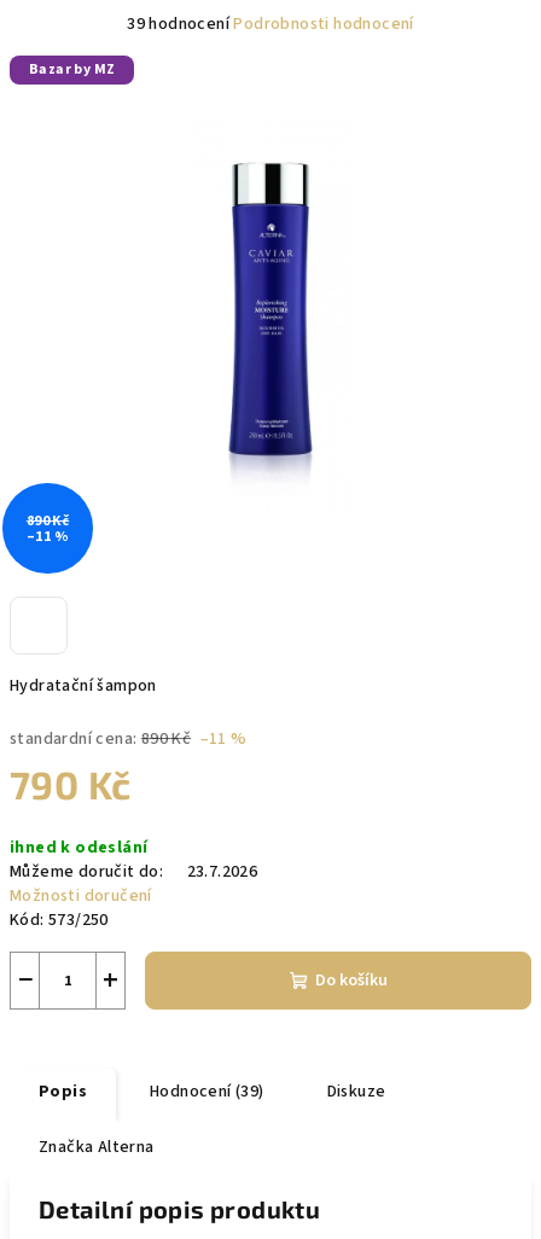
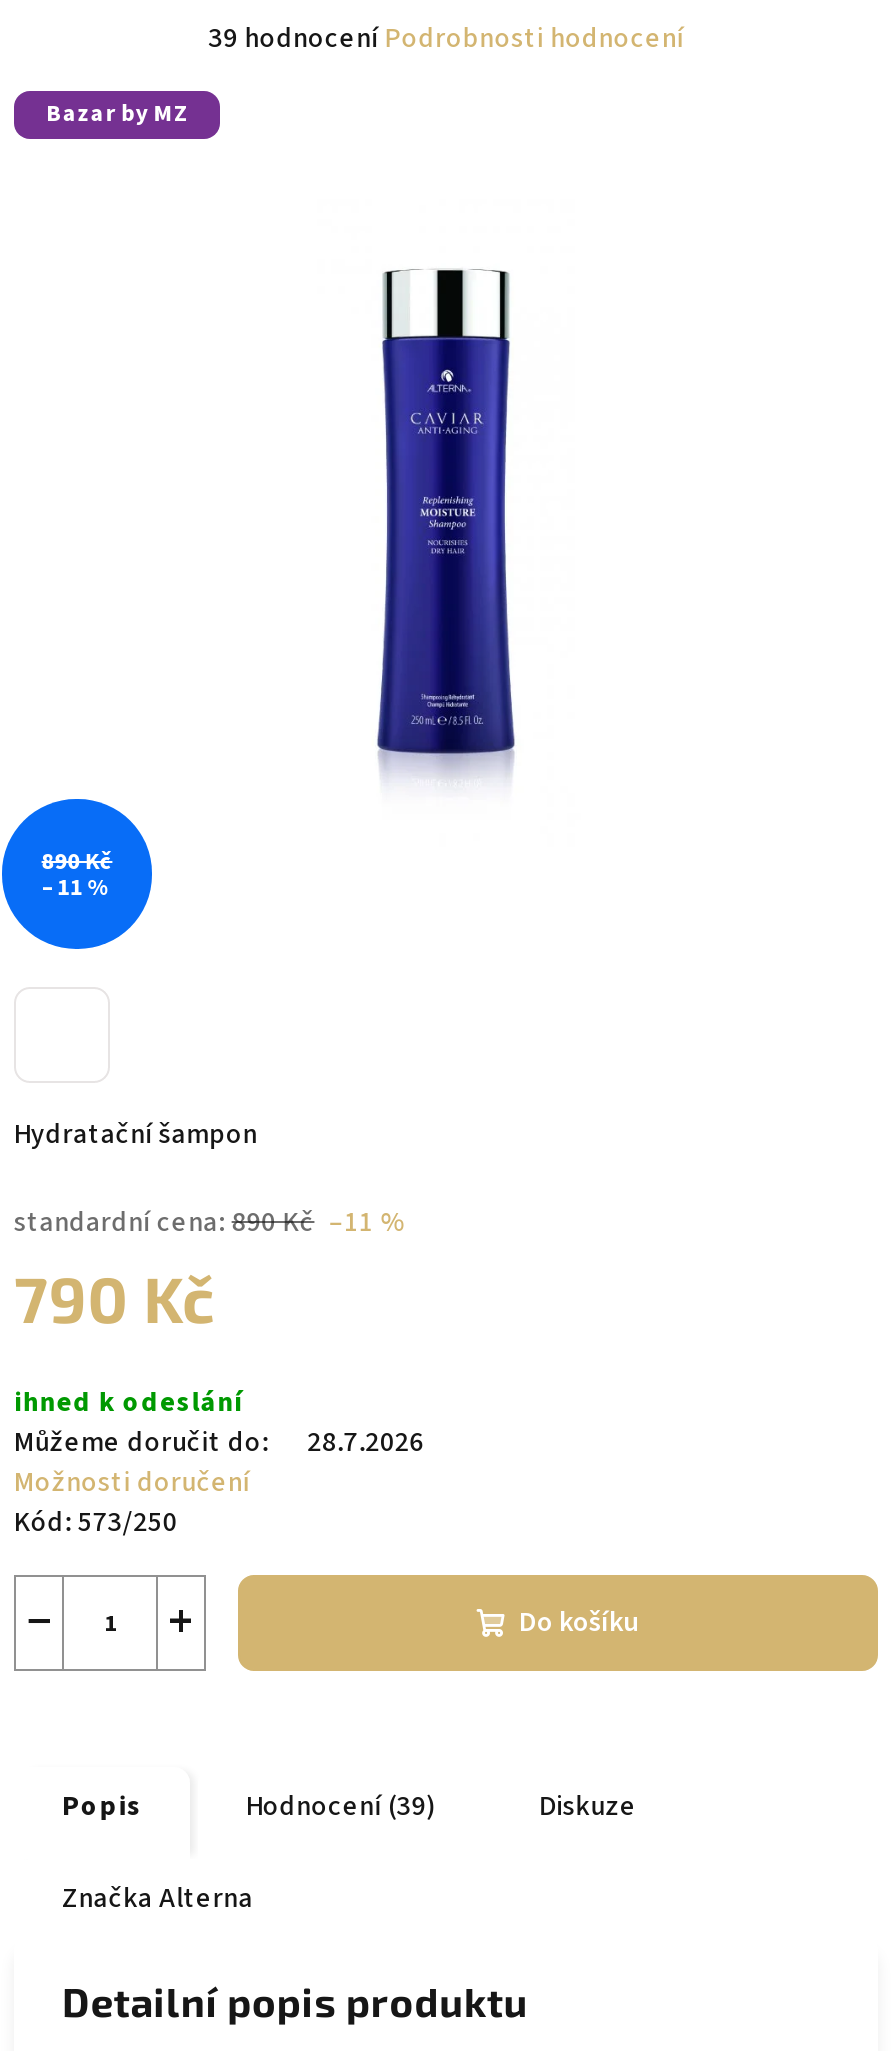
[10,860,257,884] Můžeme doručit do: 23.7.2026 -> [14,1423,424,1463] Můžeme doručit do: 28.7.2026

